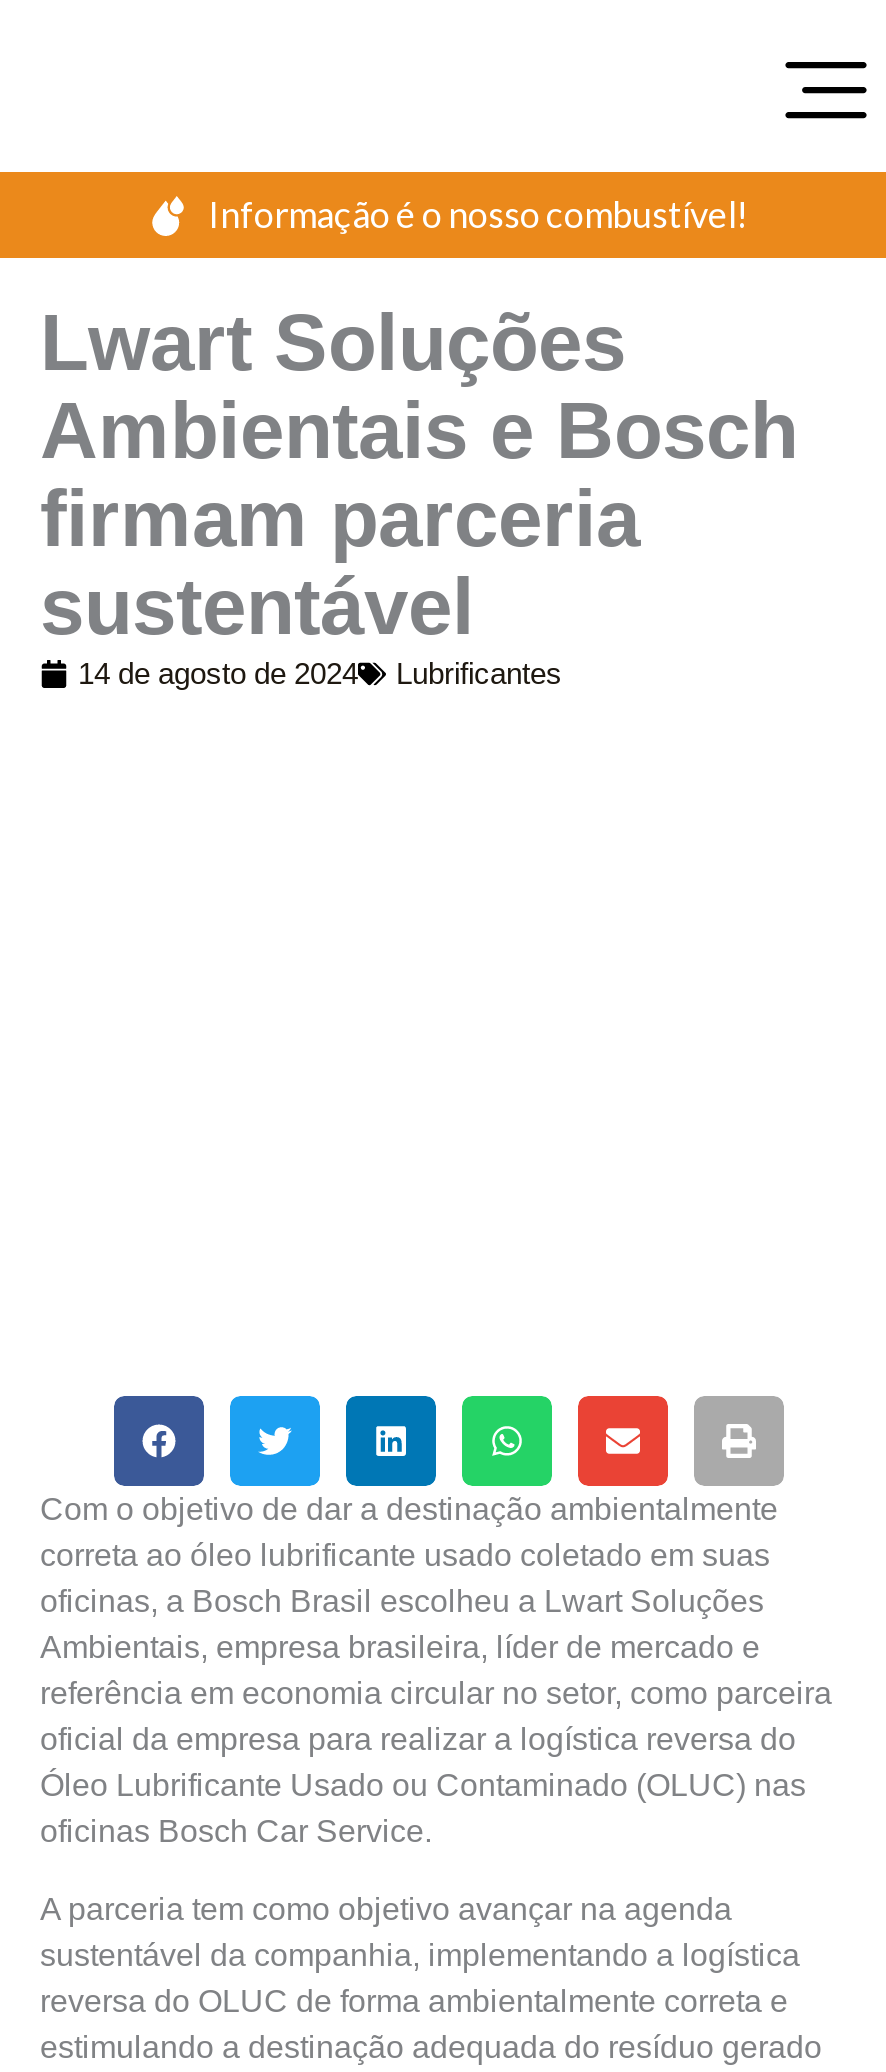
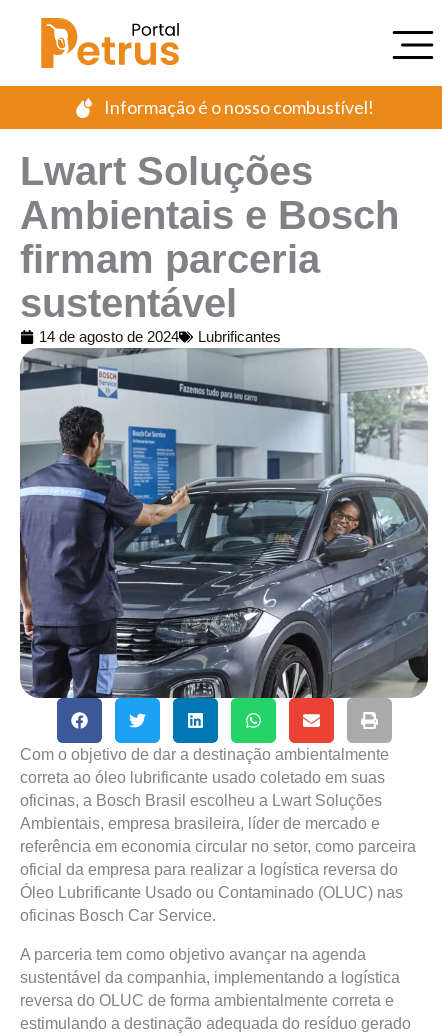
none -> [40,17,180,69] [image]
none -> [19,347,429,699] [image]

